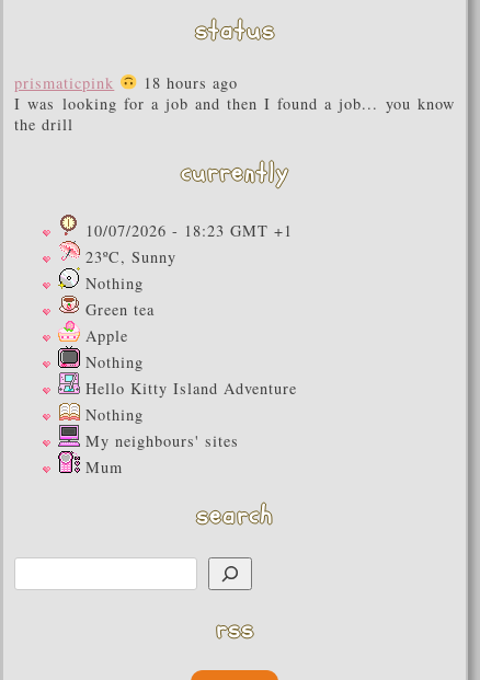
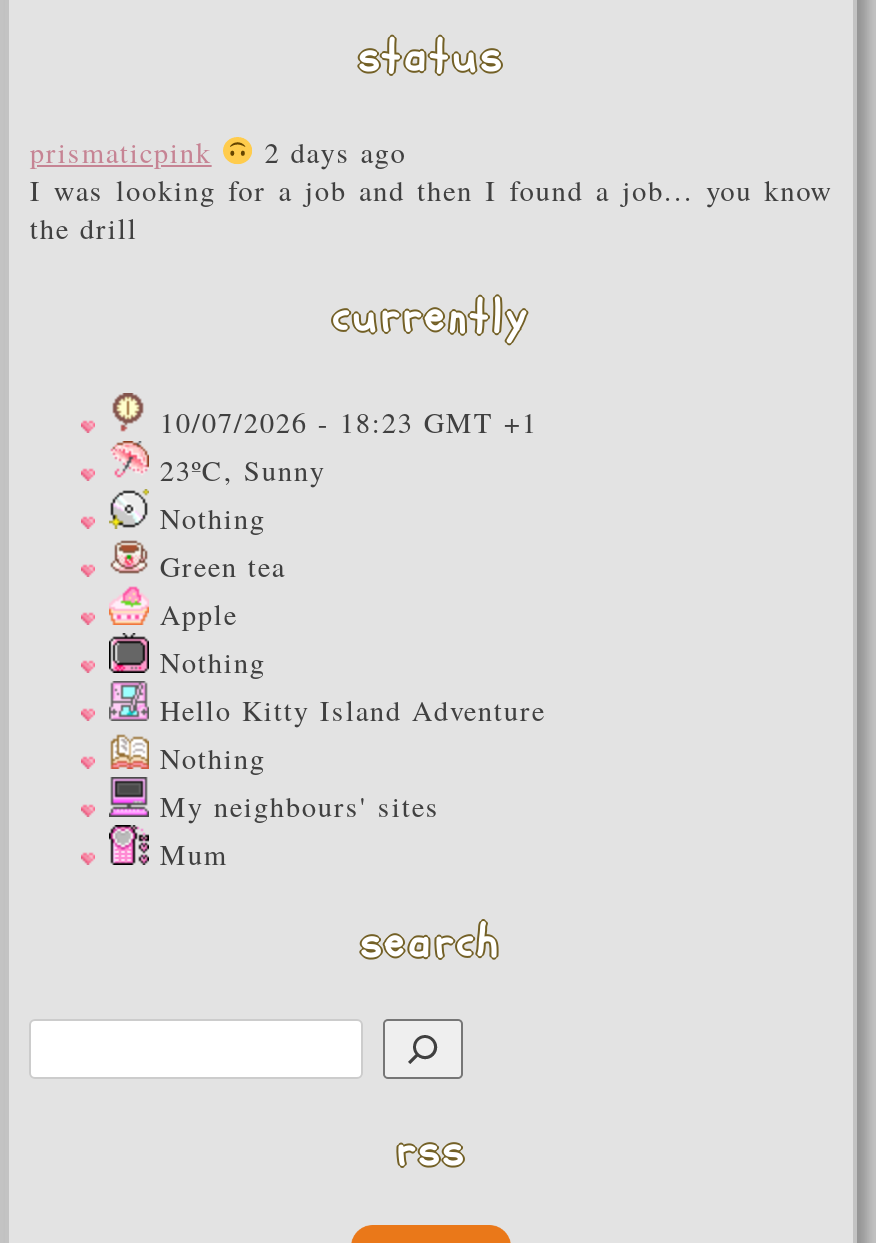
[15,72,237,93] prismaticpink 18 hours ago -> [30,132,406,170] prismaticpink 2 days ago

